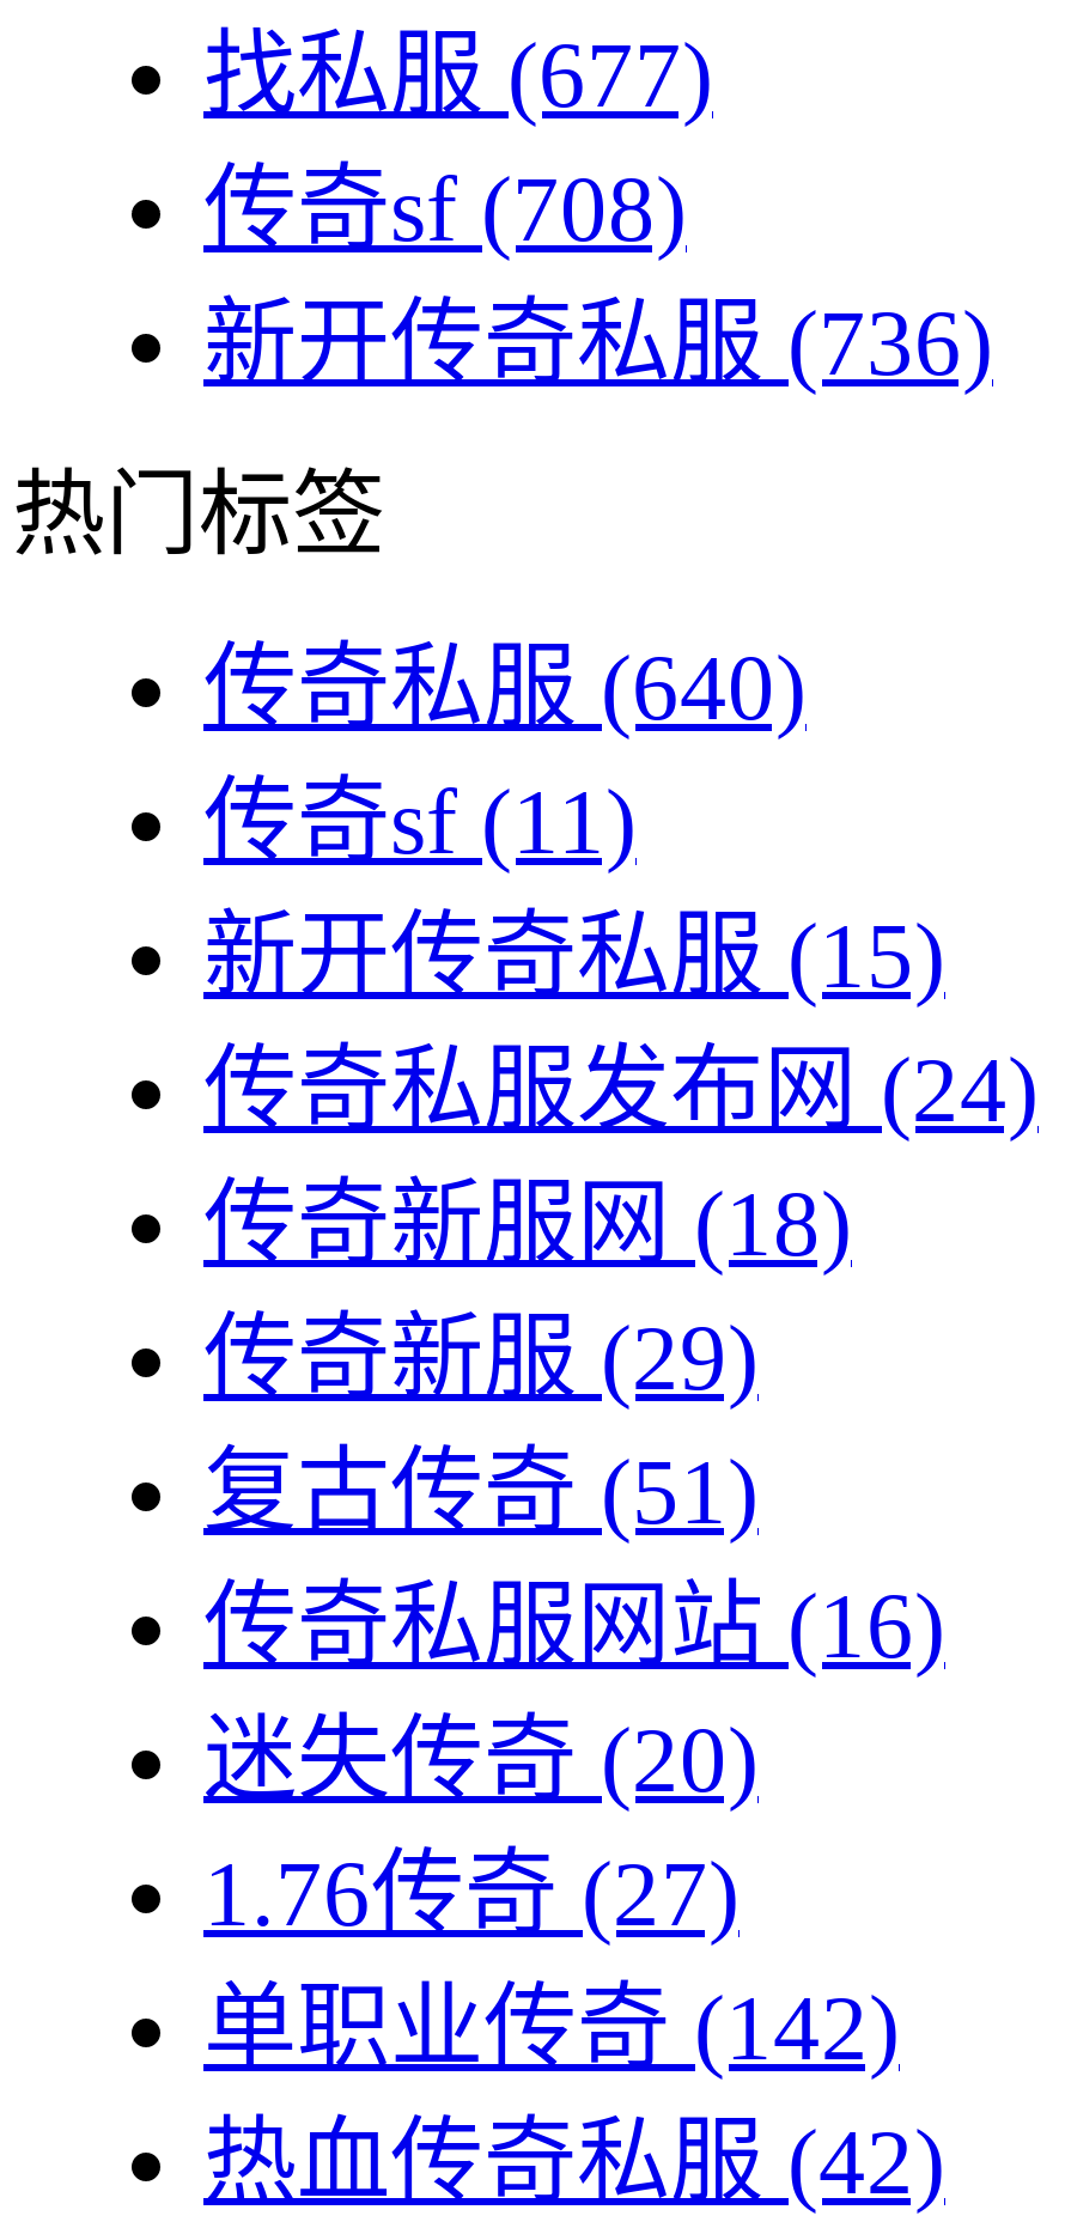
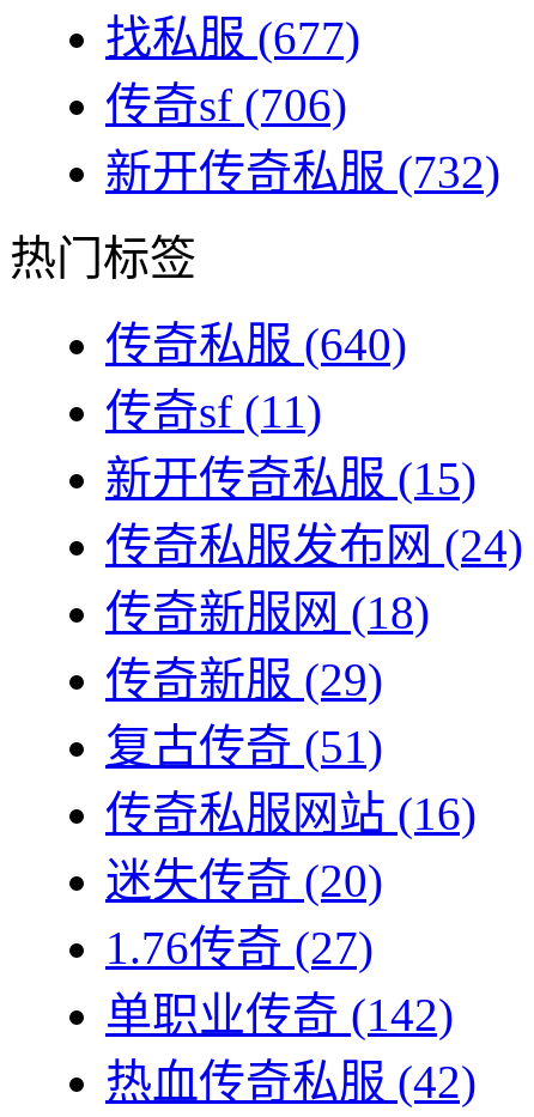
[203,157,687,259] 传奇sf (708) -> [105,79,347,130] 传奇sf (706)
[203,291,993,393] 新开传奇私服(736) -> [105,146,500,197] 新开传奇私服(732)

